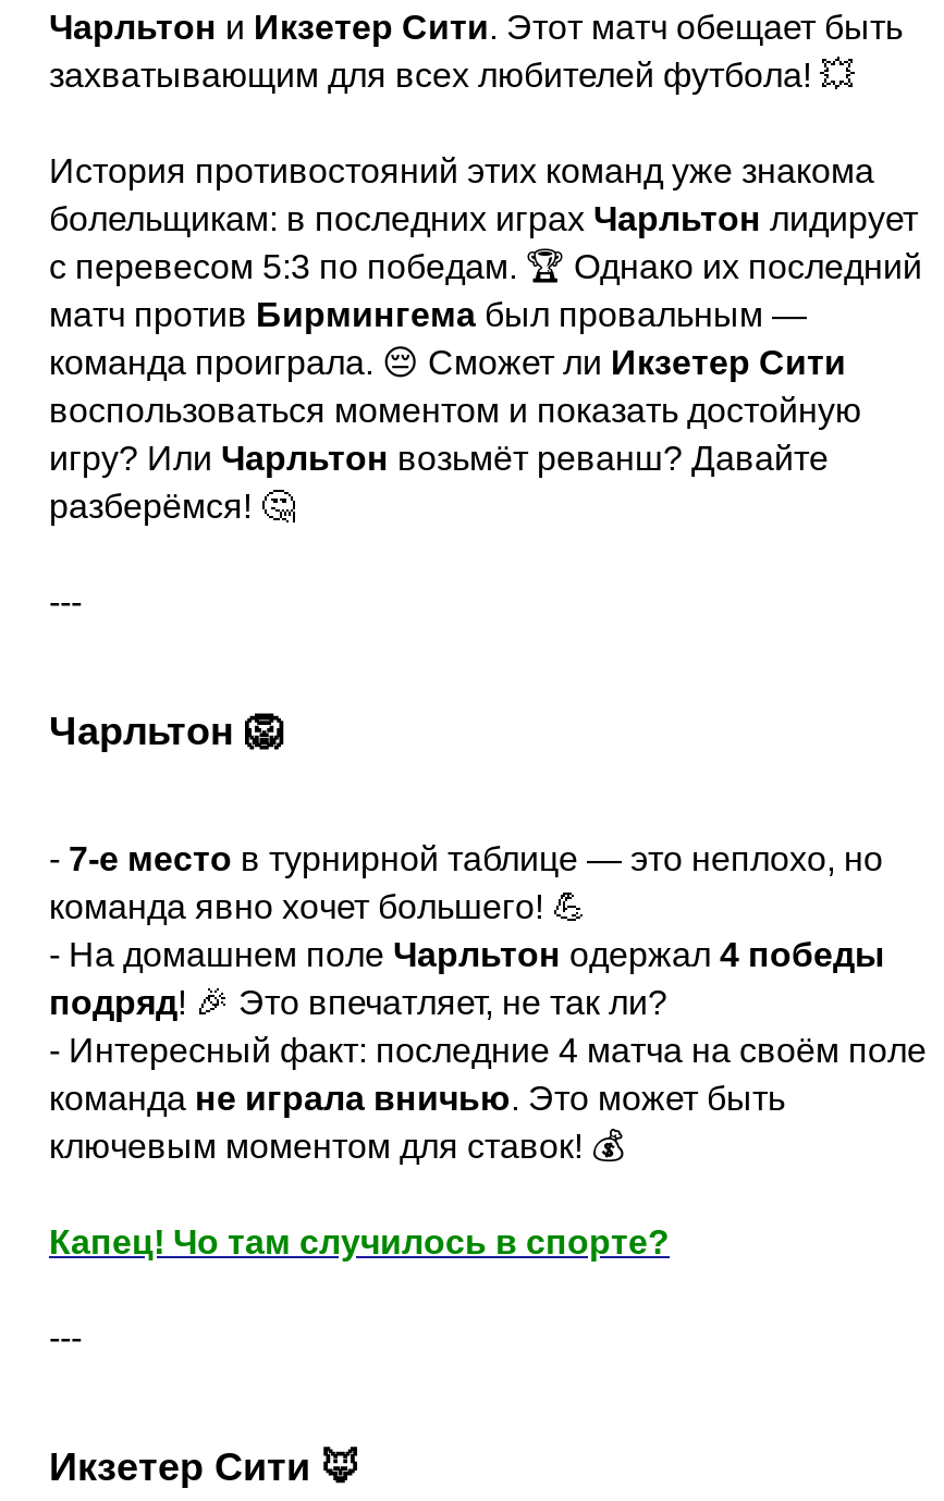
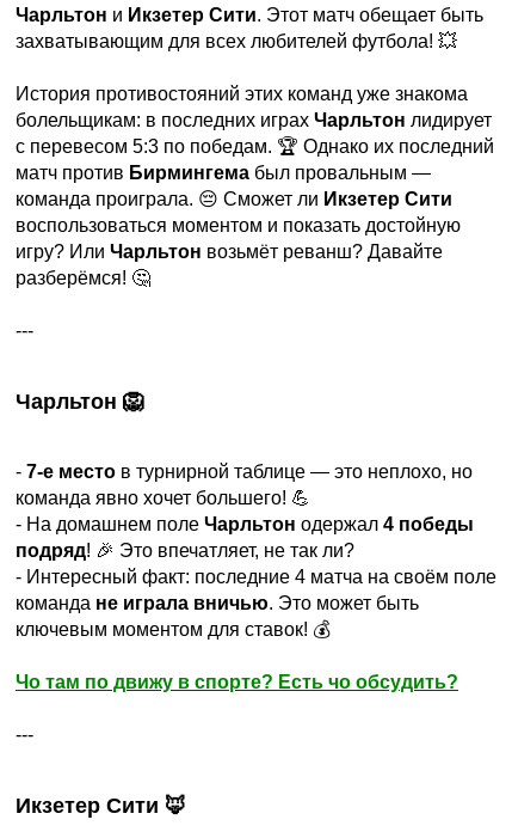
[49,1223,670,1260] Капец! Чо там случилось в спорте? -> [16,671,458,692] Чо там по движу в спорте? Есть чо обсудить?

